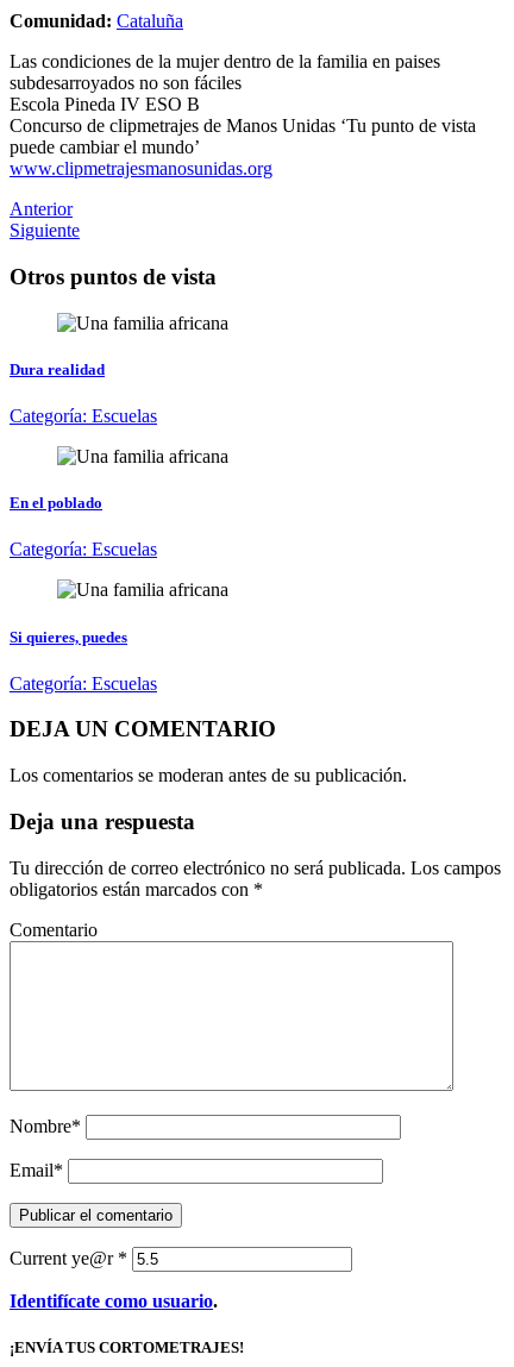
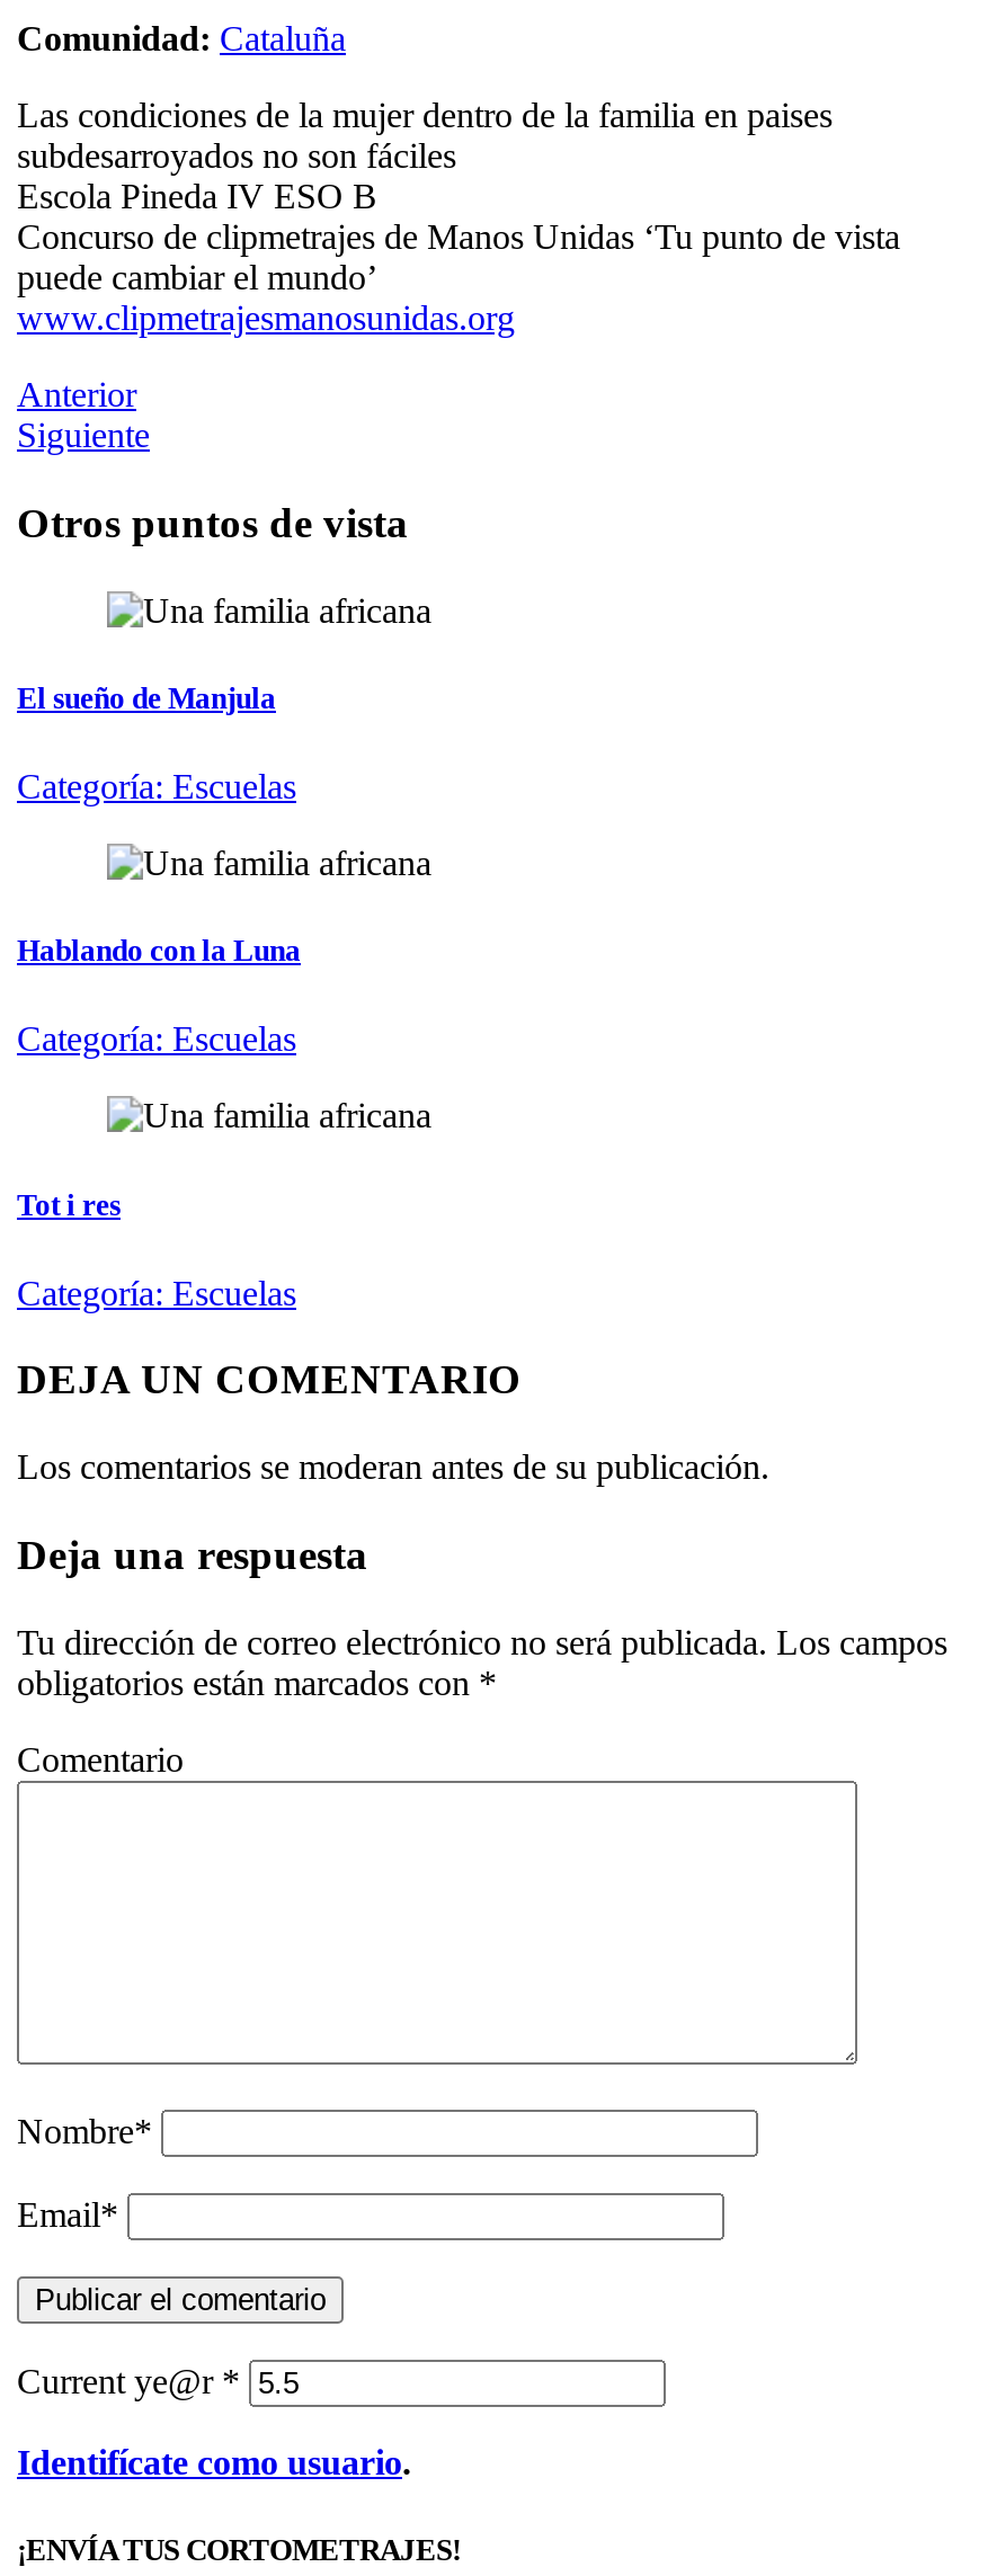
[10,360,105,378] Dura realidad -> [17,681,276,715] El sueño de Manjula
[10,494,102,512] En el poblado -> [17,934,301,968] Hablando con la Luna
[10,628,127,645] Si quieres, puedes -> [17,1187,121,1221] Tot i res

